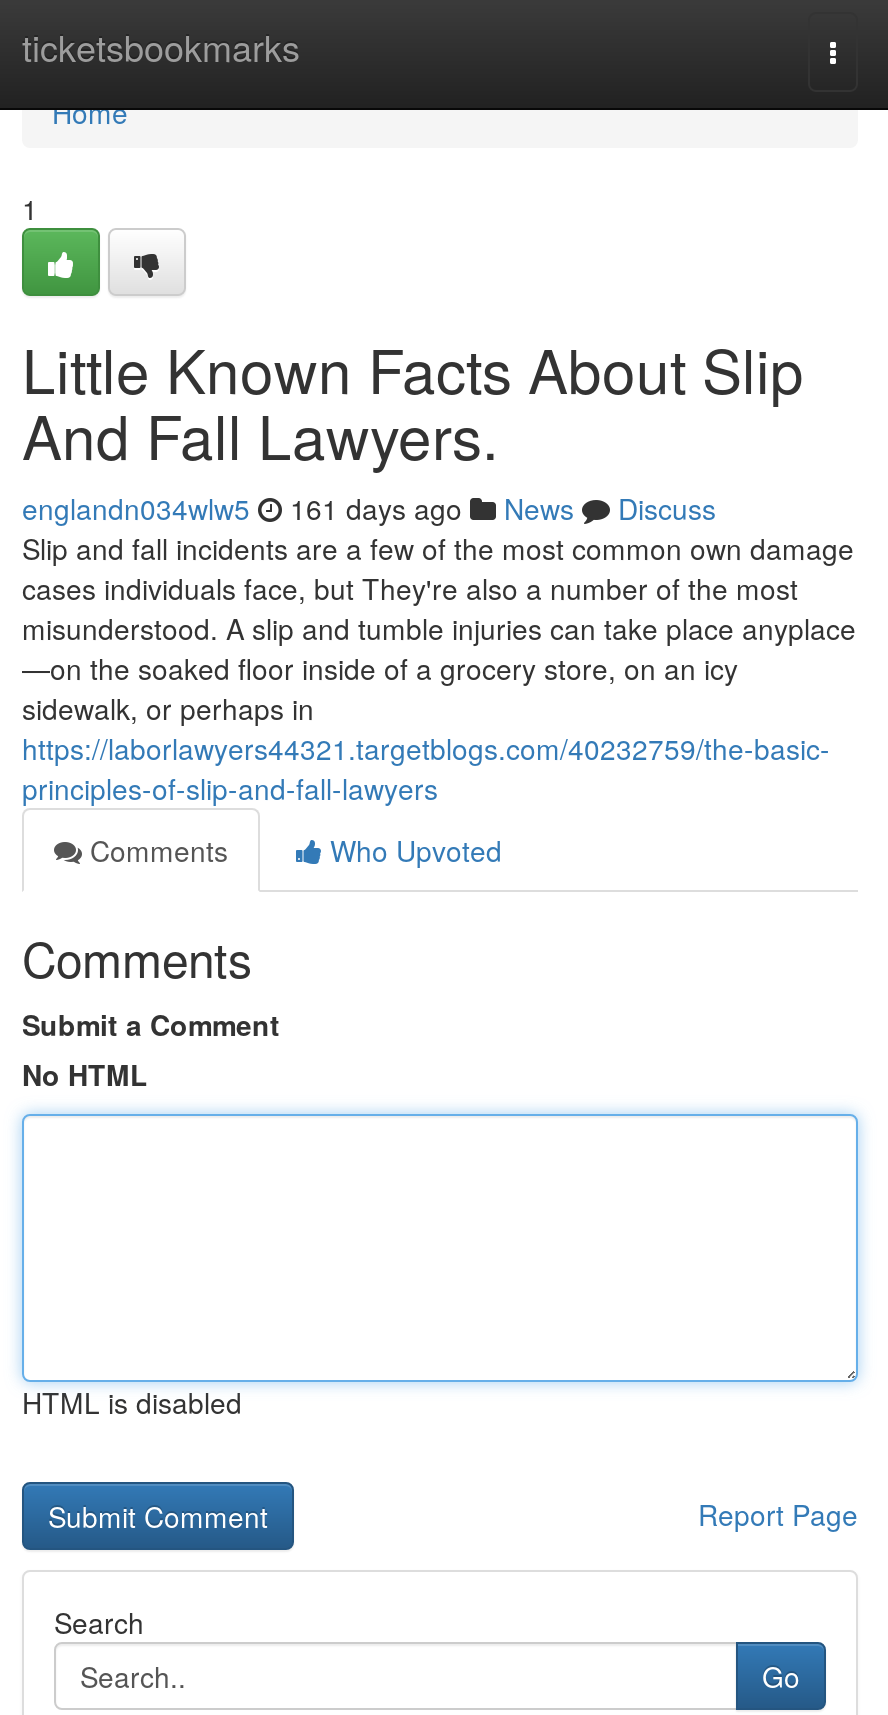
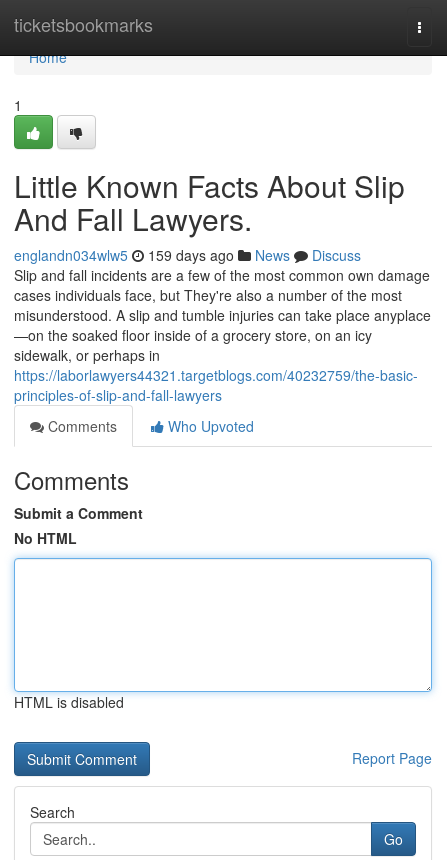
[22,488,716,528] englandn034wlw5 161 days ago News Discuss -> [14,245,361,265] englandn034wlw5 159 days ago News Discuss

